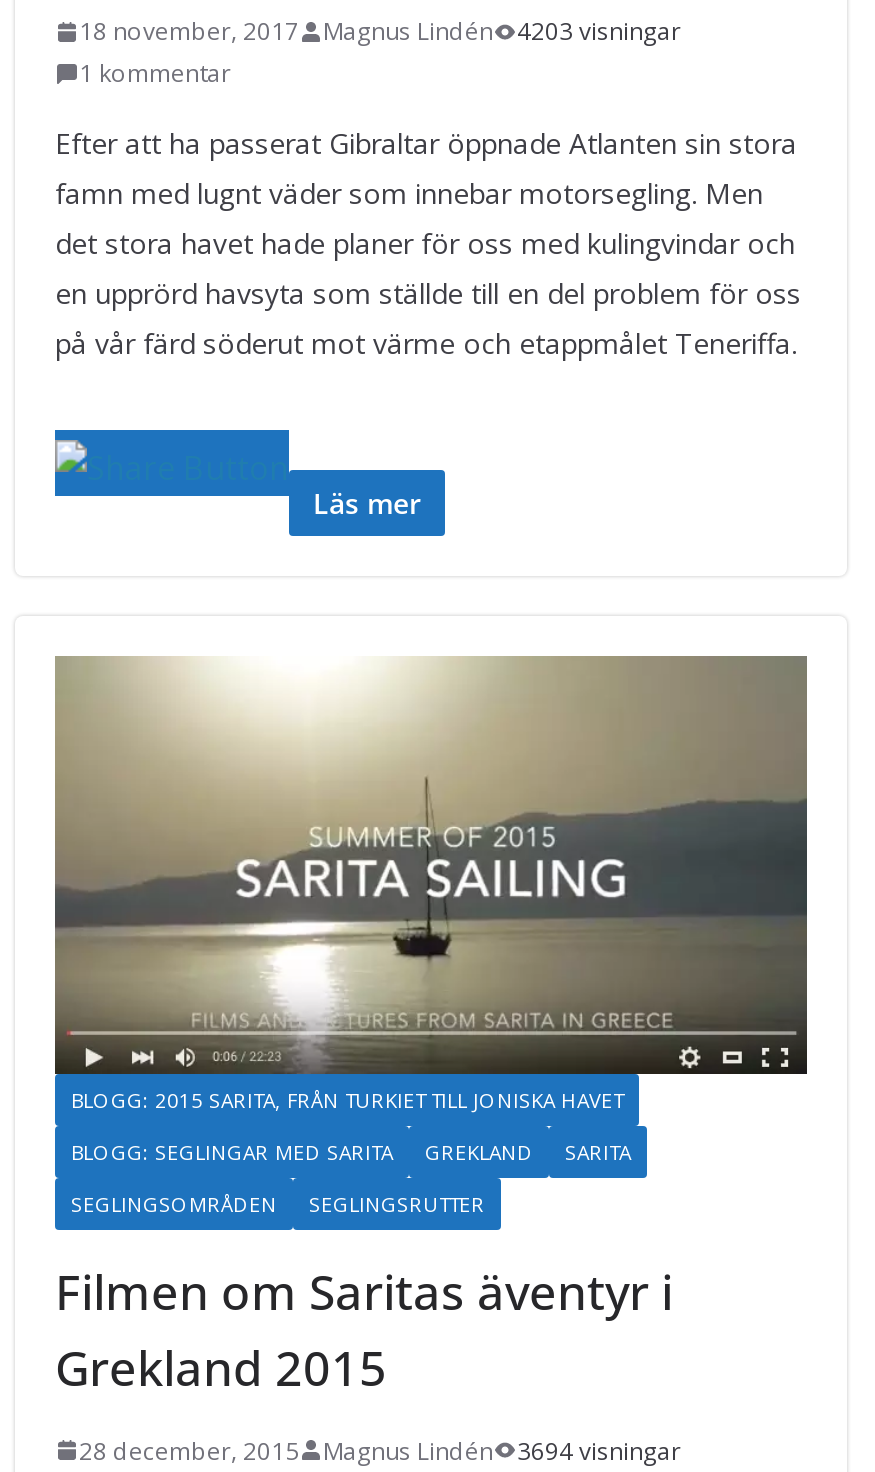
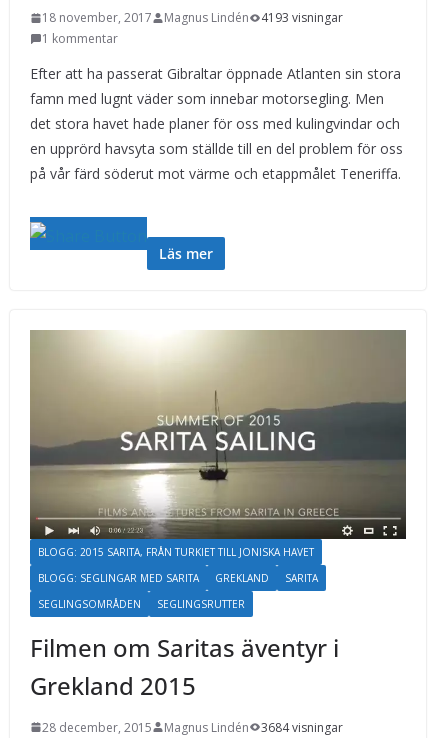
[79,14,681,48] 18 november, 2017 Magnus Lindén 4203 visningar -> [42,9,343,26] 18 november, 2017 Magnus Lindén 4193 visningar
[79,1433,681,1467] 28 december, 2015 Magnus Lindén 3694 visningar -> [42,719,343,736] 28 december, 2015 Magnus Lindén 3684 visningar

